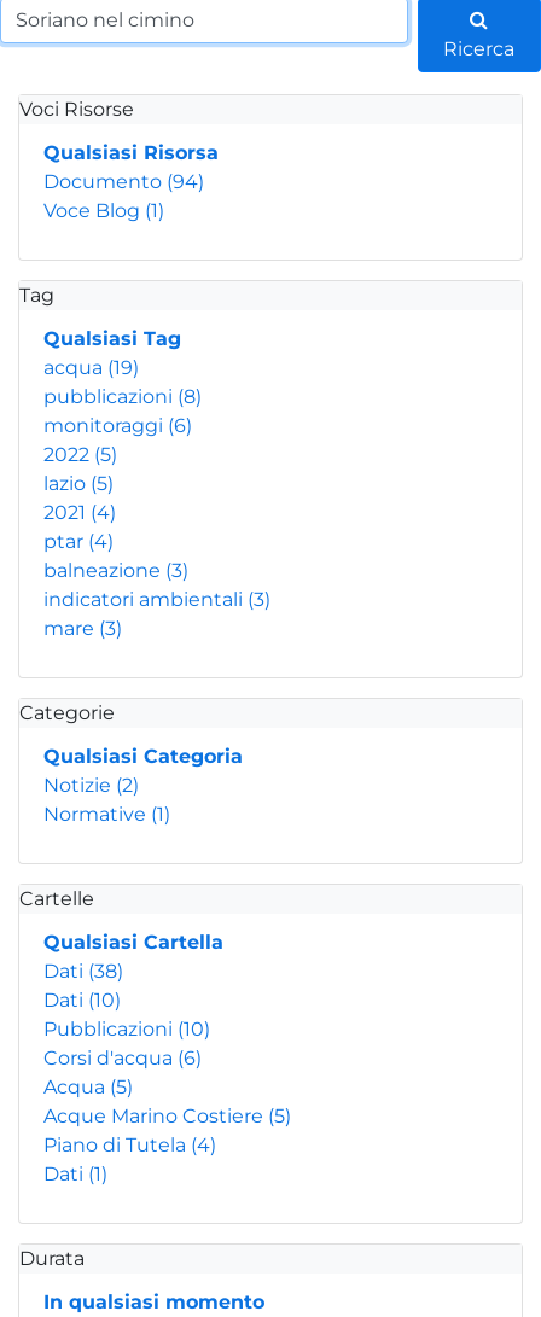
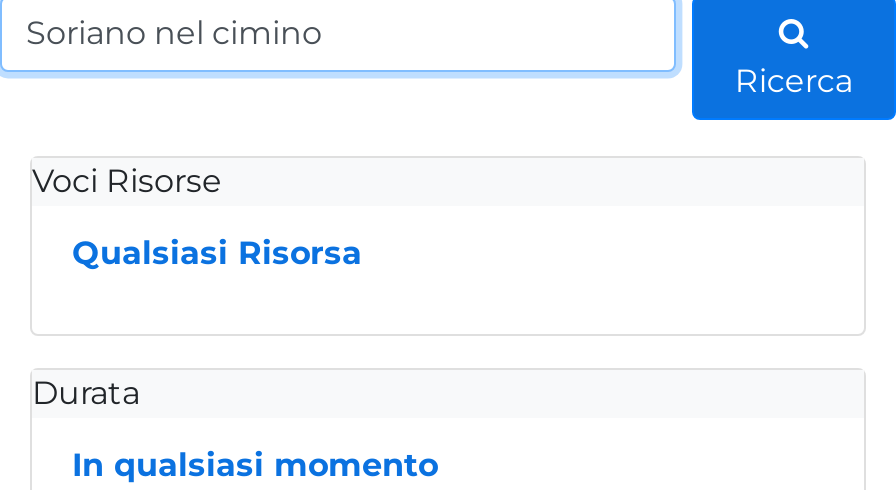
[43,170,204,222] Documento (94) | Voce Blog (1) -> none
[19,284,270,640] Tag | Qualsiasi Tag | acqua (19) | pubblicazioni (8) | monitoraggi (6) | 2022 (5) | lazio (5) | 2021 (4) | ptar (4) | balneazione (3) | indicatori ambientali (3) | mare (3) -> none
[19,701,243,826] Categorie | Qualsiasi Categoria | Notizie (2) | Normative (1) -> none
[19,887,291,1185] Cartelle | Qualsiasi Cartella | Dati (38) | Dati (10) | Pubblicazioni (10) | Corsi d'acqua (6) | Acqua (5) | Acque Marino Costiere (5) | Piano di Tutela (4) | Dati (1) -> none

